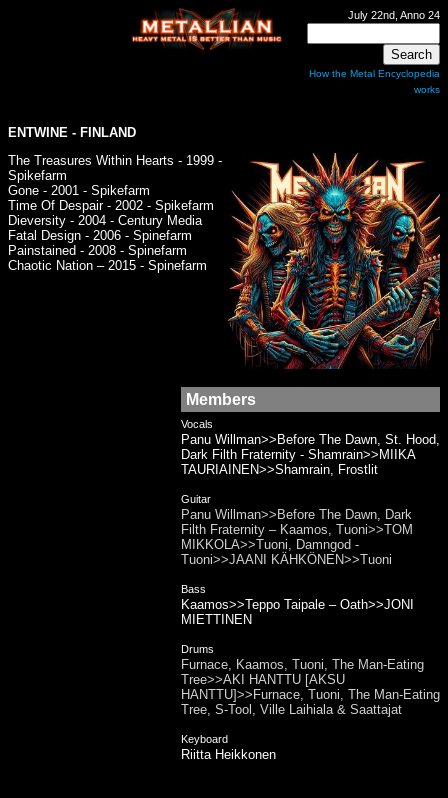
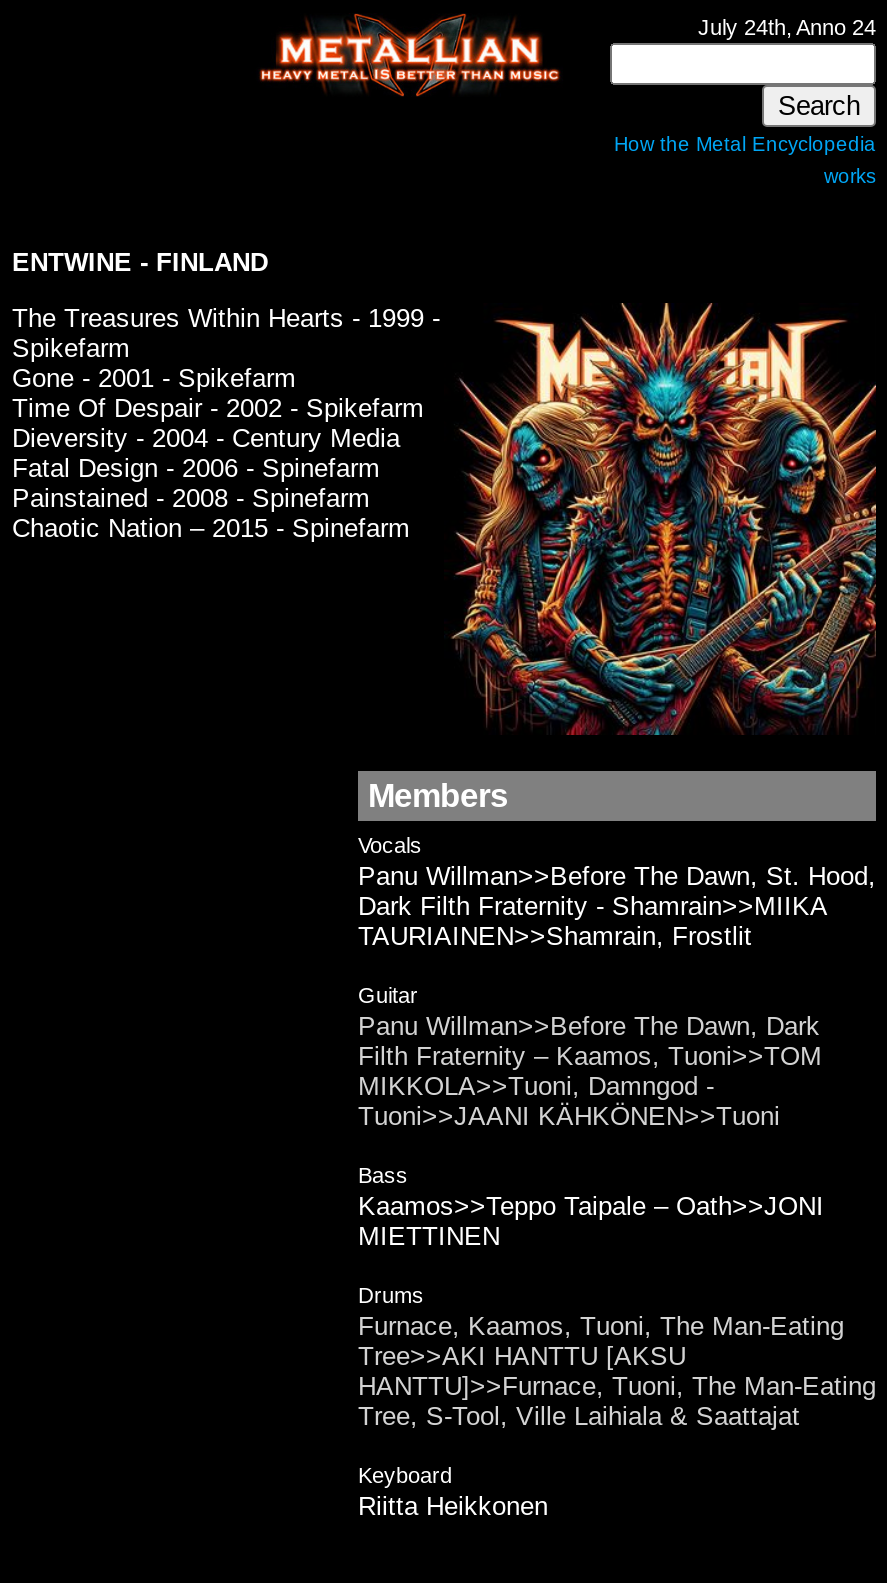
[348,9,440,21] July 22nd, Anno 24 -> [698,15,876,39] July 24th, Anno 24

